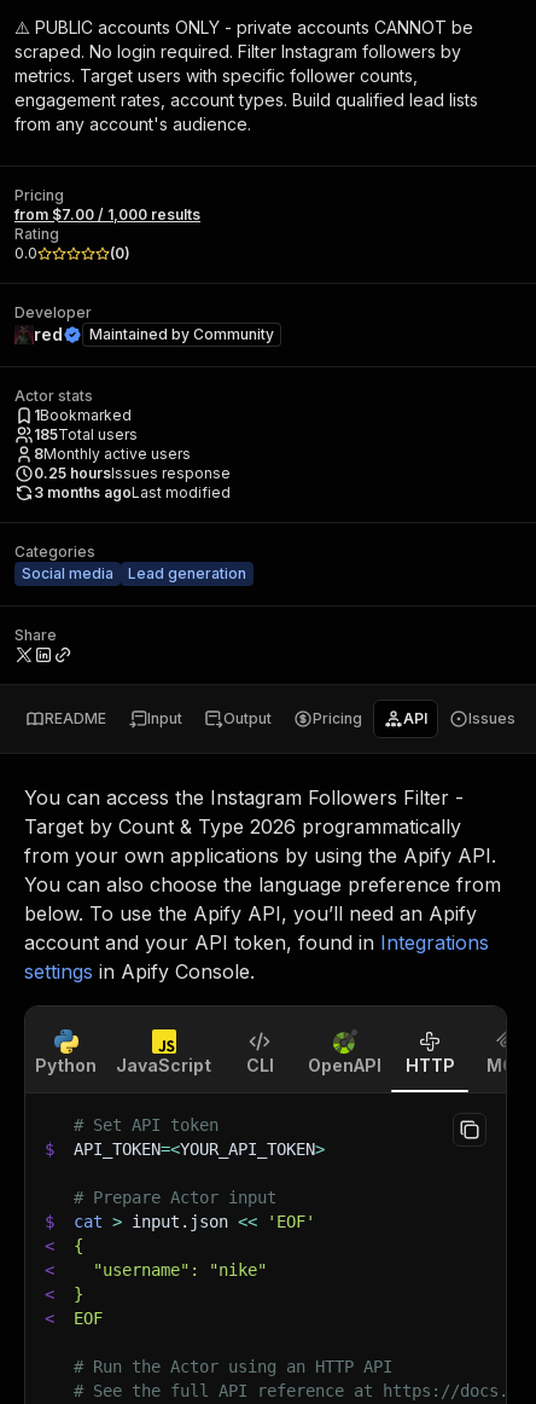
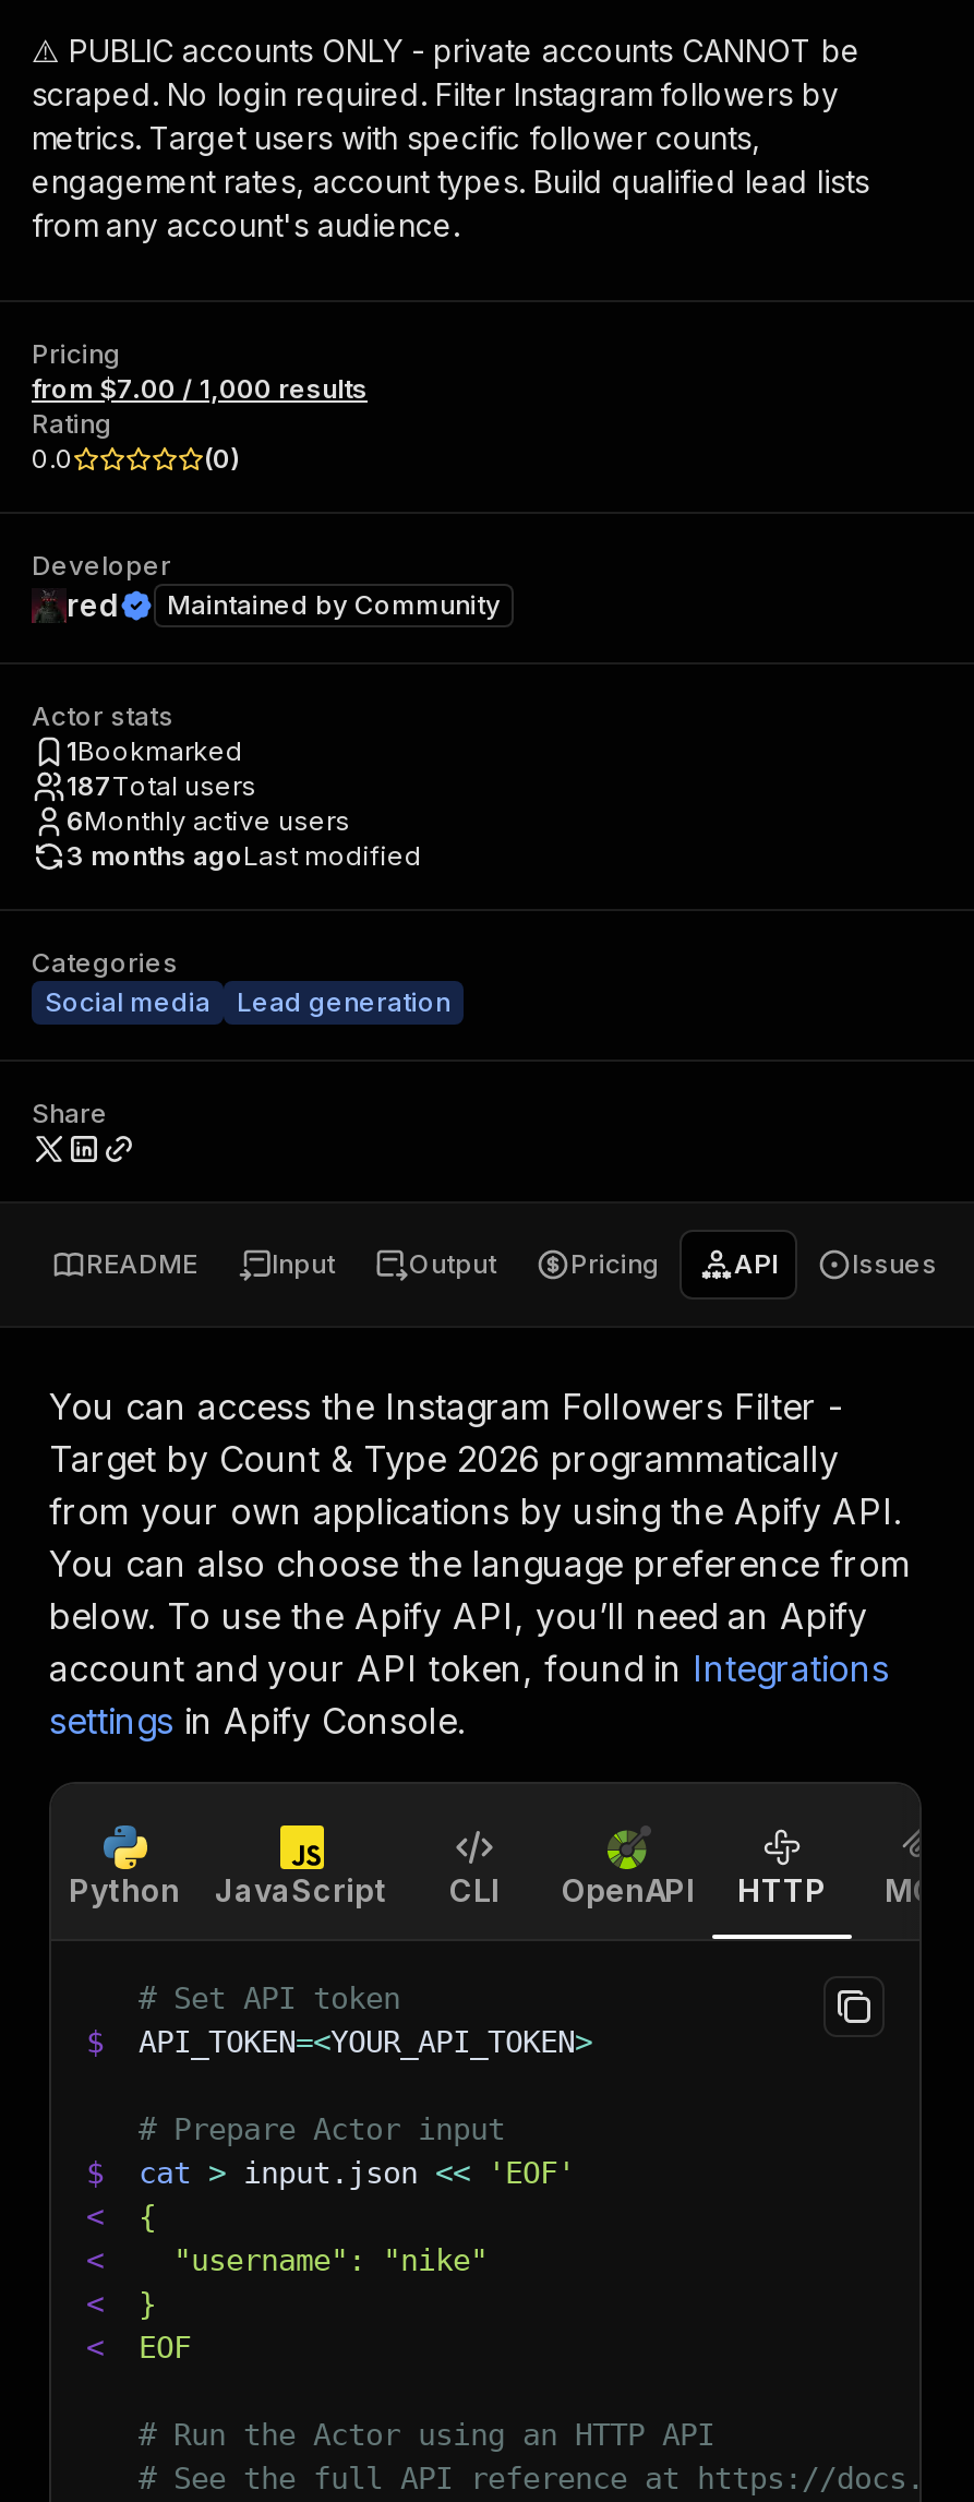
[34,425,231,482] 185Total users | 8Monthly active users | 0.25 hoursIssues response -> [67,769,350,837] 187Total users | 6Monthly active users

